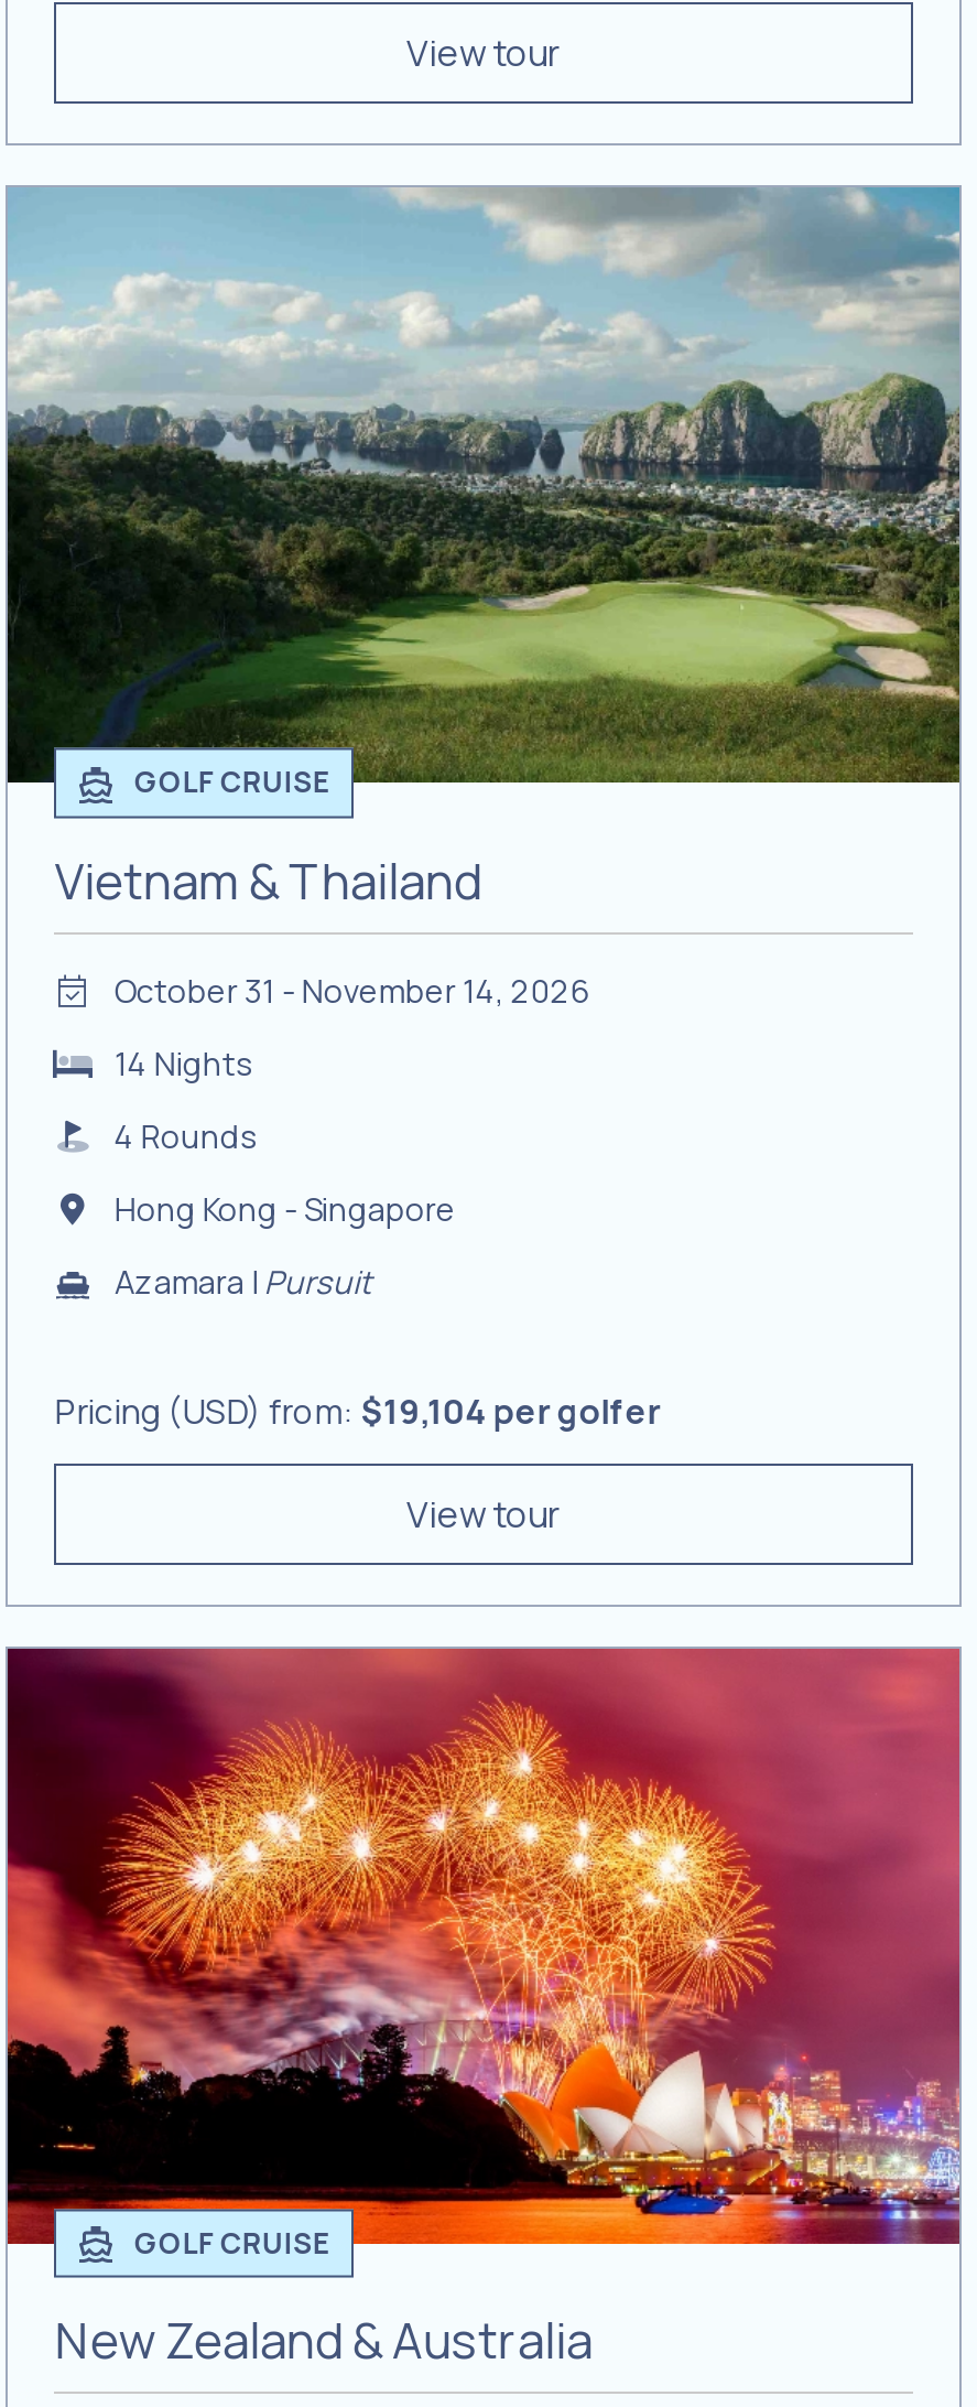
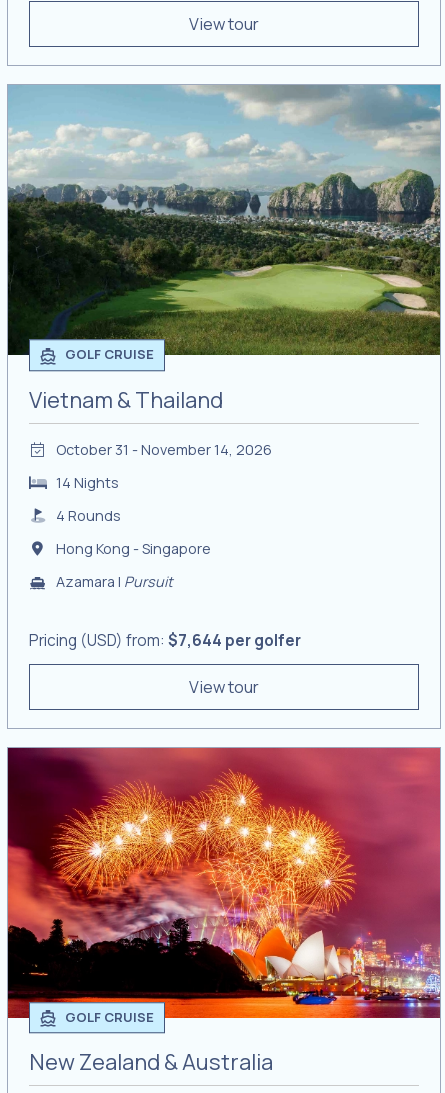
[55,1389,660,1435] Pricing (USD) from: $19,104 per golfer -> [29,630,301,651] Pricing (USD) from: $7,644 per golfer

